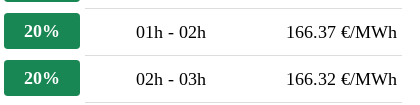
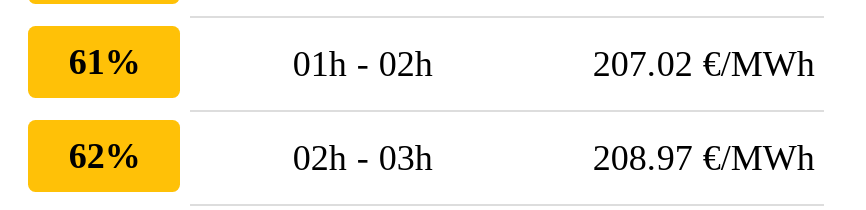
[24,21,60,41] 20% -> [69,41,141,81] 61%
[286,22,397,42] 166.37 €/MWh -> [593,43,815,83] 207.02 €/MWh
[24,68,60,88] 20% -> [69,135,141,175] 62%
[286,69,397,89] 166.32 €/MWh -> [593,137,815,177] 208.97 €/MWh

